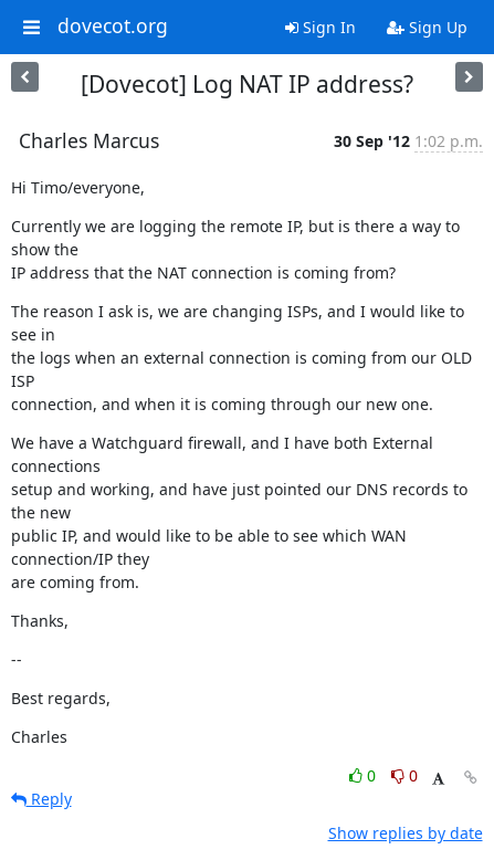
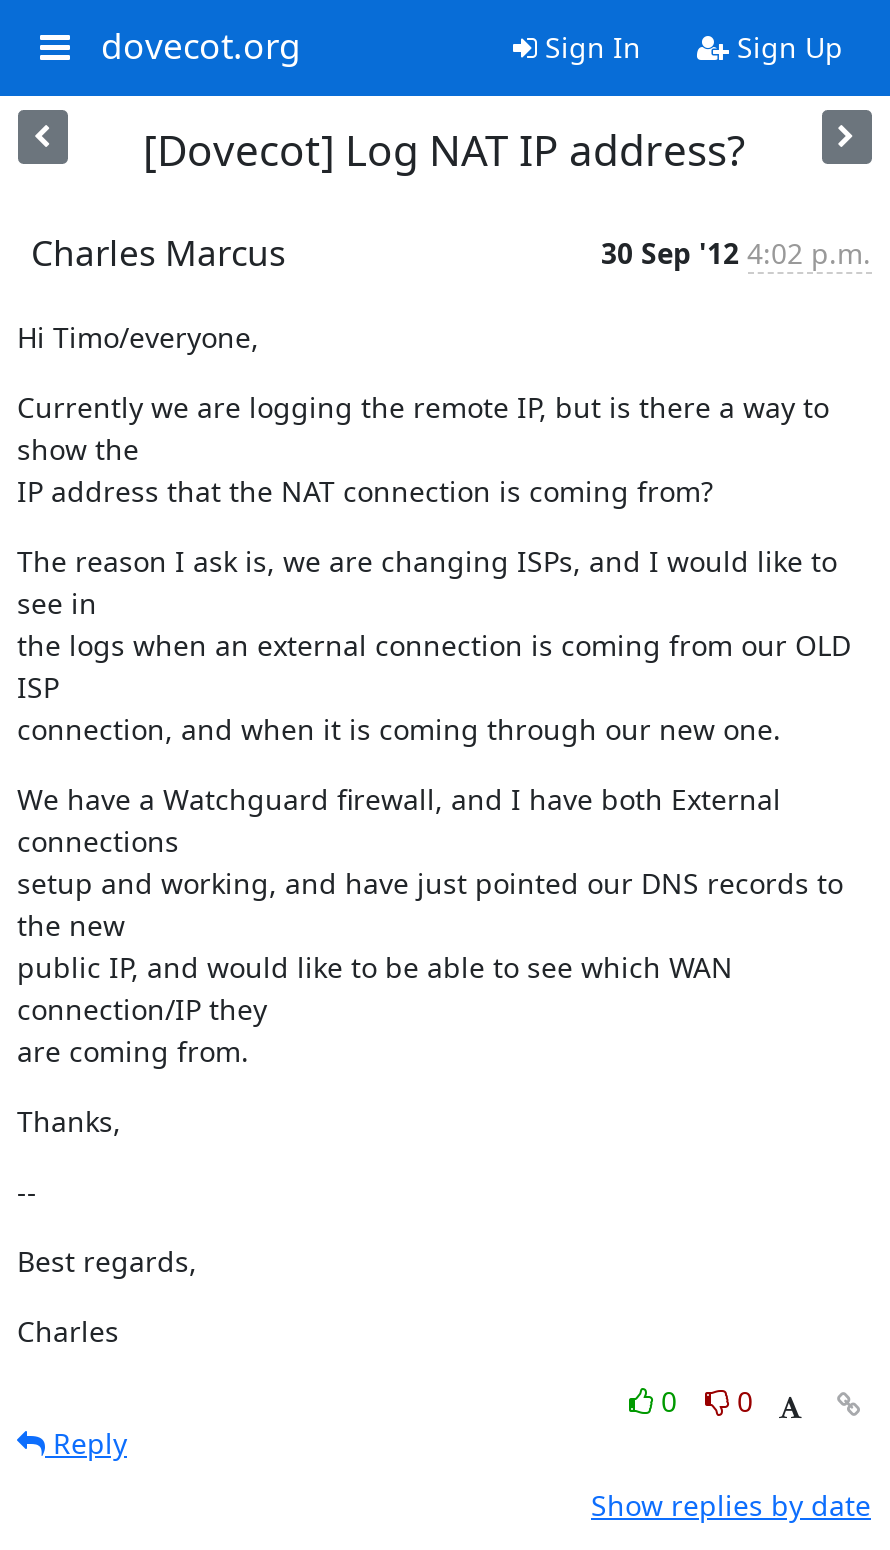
[333,130,482,151] 30 Sep '12 1:02 p.m. -> [601,234,871,272] 30 Sep '12 4:02 p.m.

